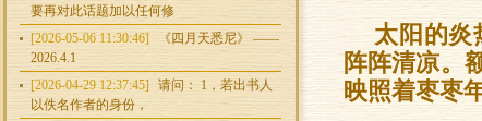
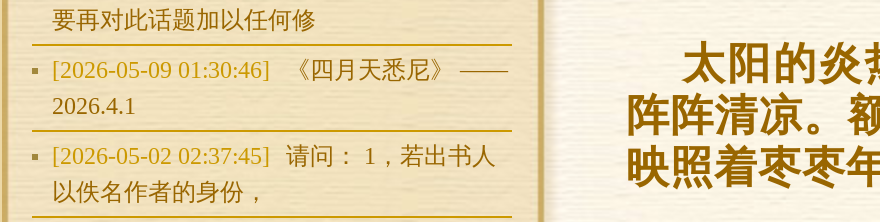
[31,31,279,46] [2026-05-06 11:30:46] 《四月天悉尼》 —— -> [52,56,508,84] [2026-05-09 01:30:46] 《四月天悉尼》 ——
[31,77,273,93] [2026-04-29 12:37:45] 请问： 1，若出书人 -> [52,142,496,170] [2026-05-02 02:37:45] 请问： 1，若出书人

